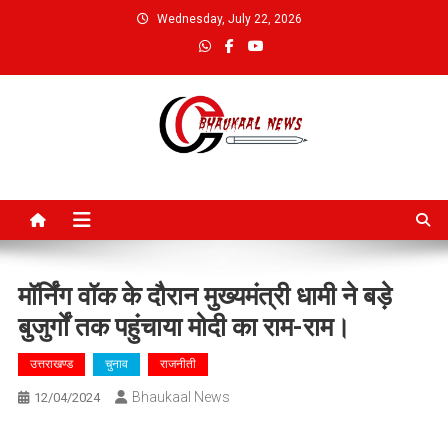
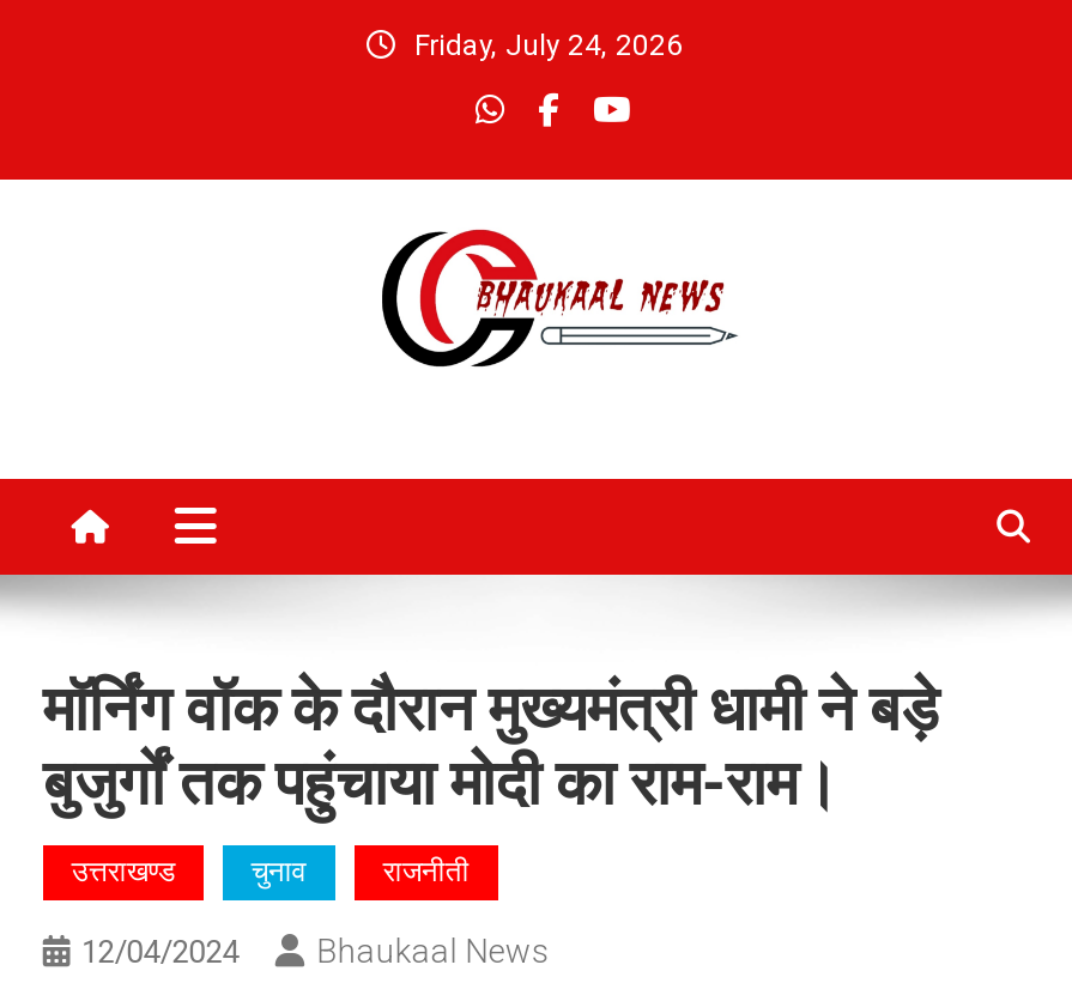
[156,12,301,26] Wednesday, July 22, 2026 -> [414,29,683,62] Friday, July 24, 2026

